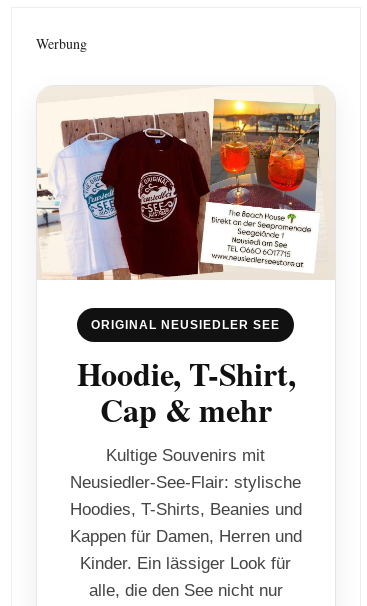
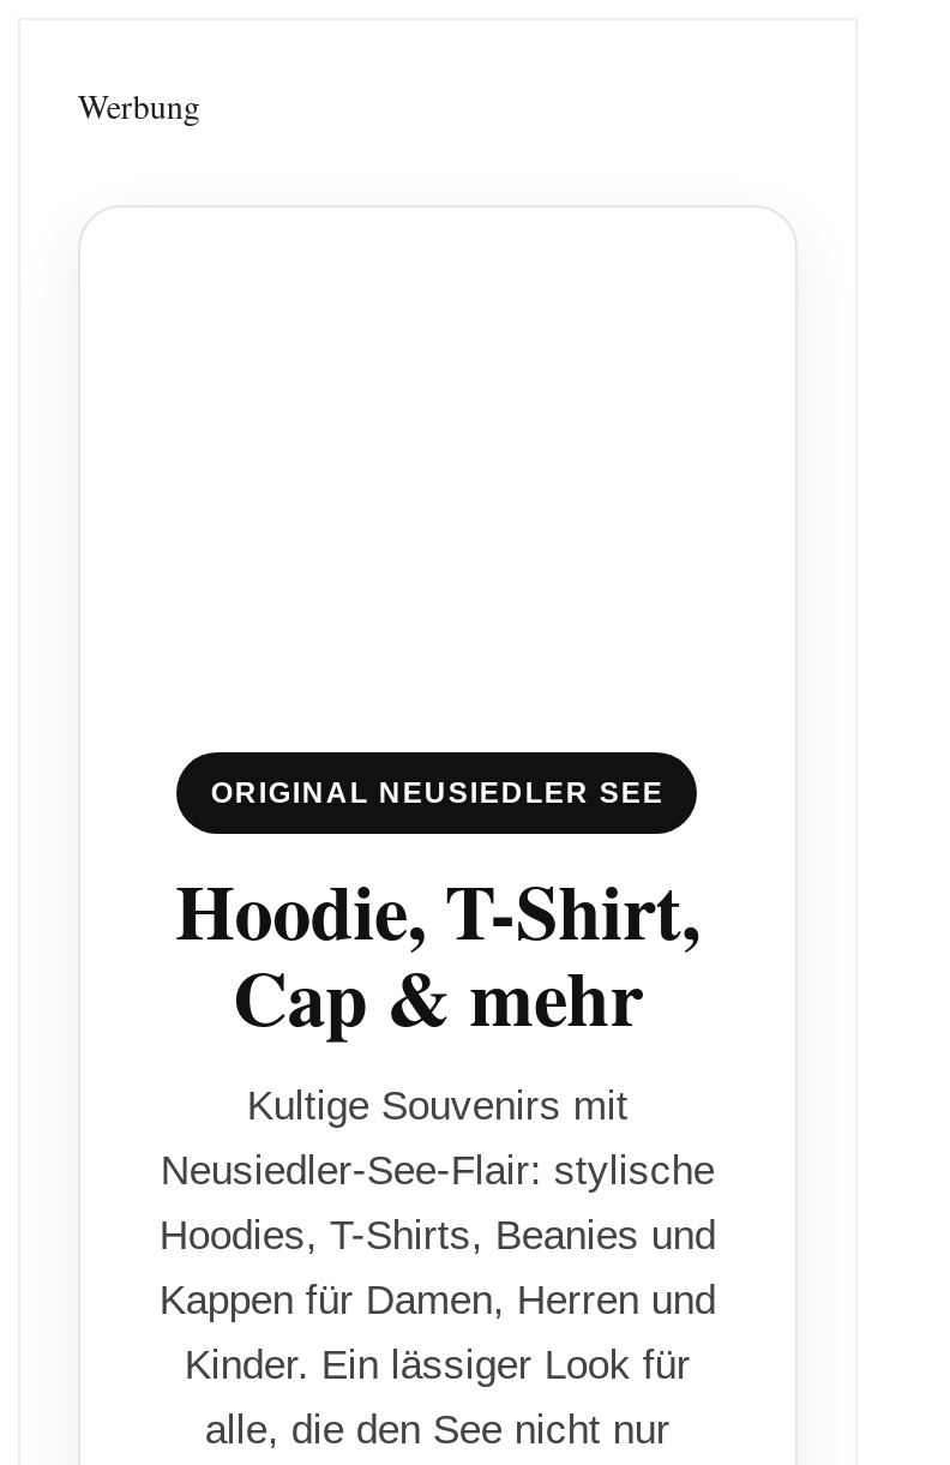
[36,88,334,281] [image] -> none

